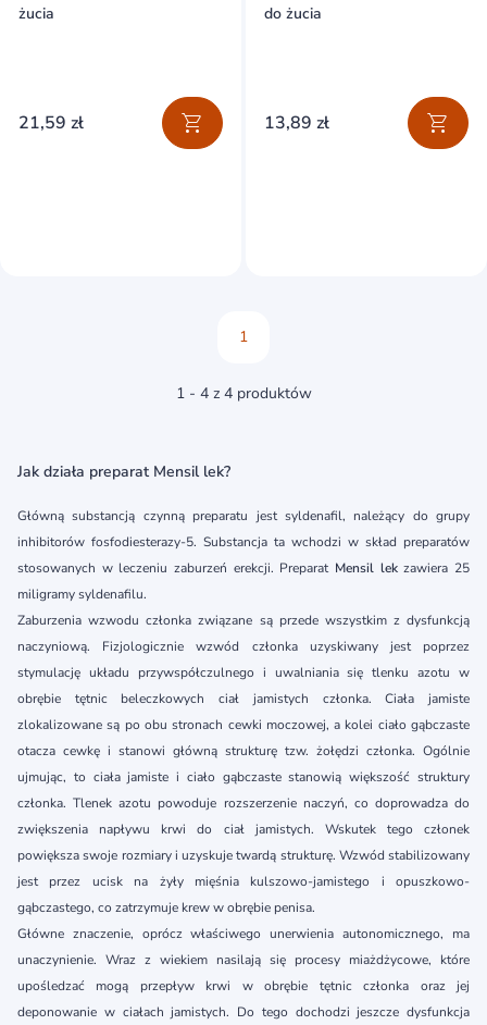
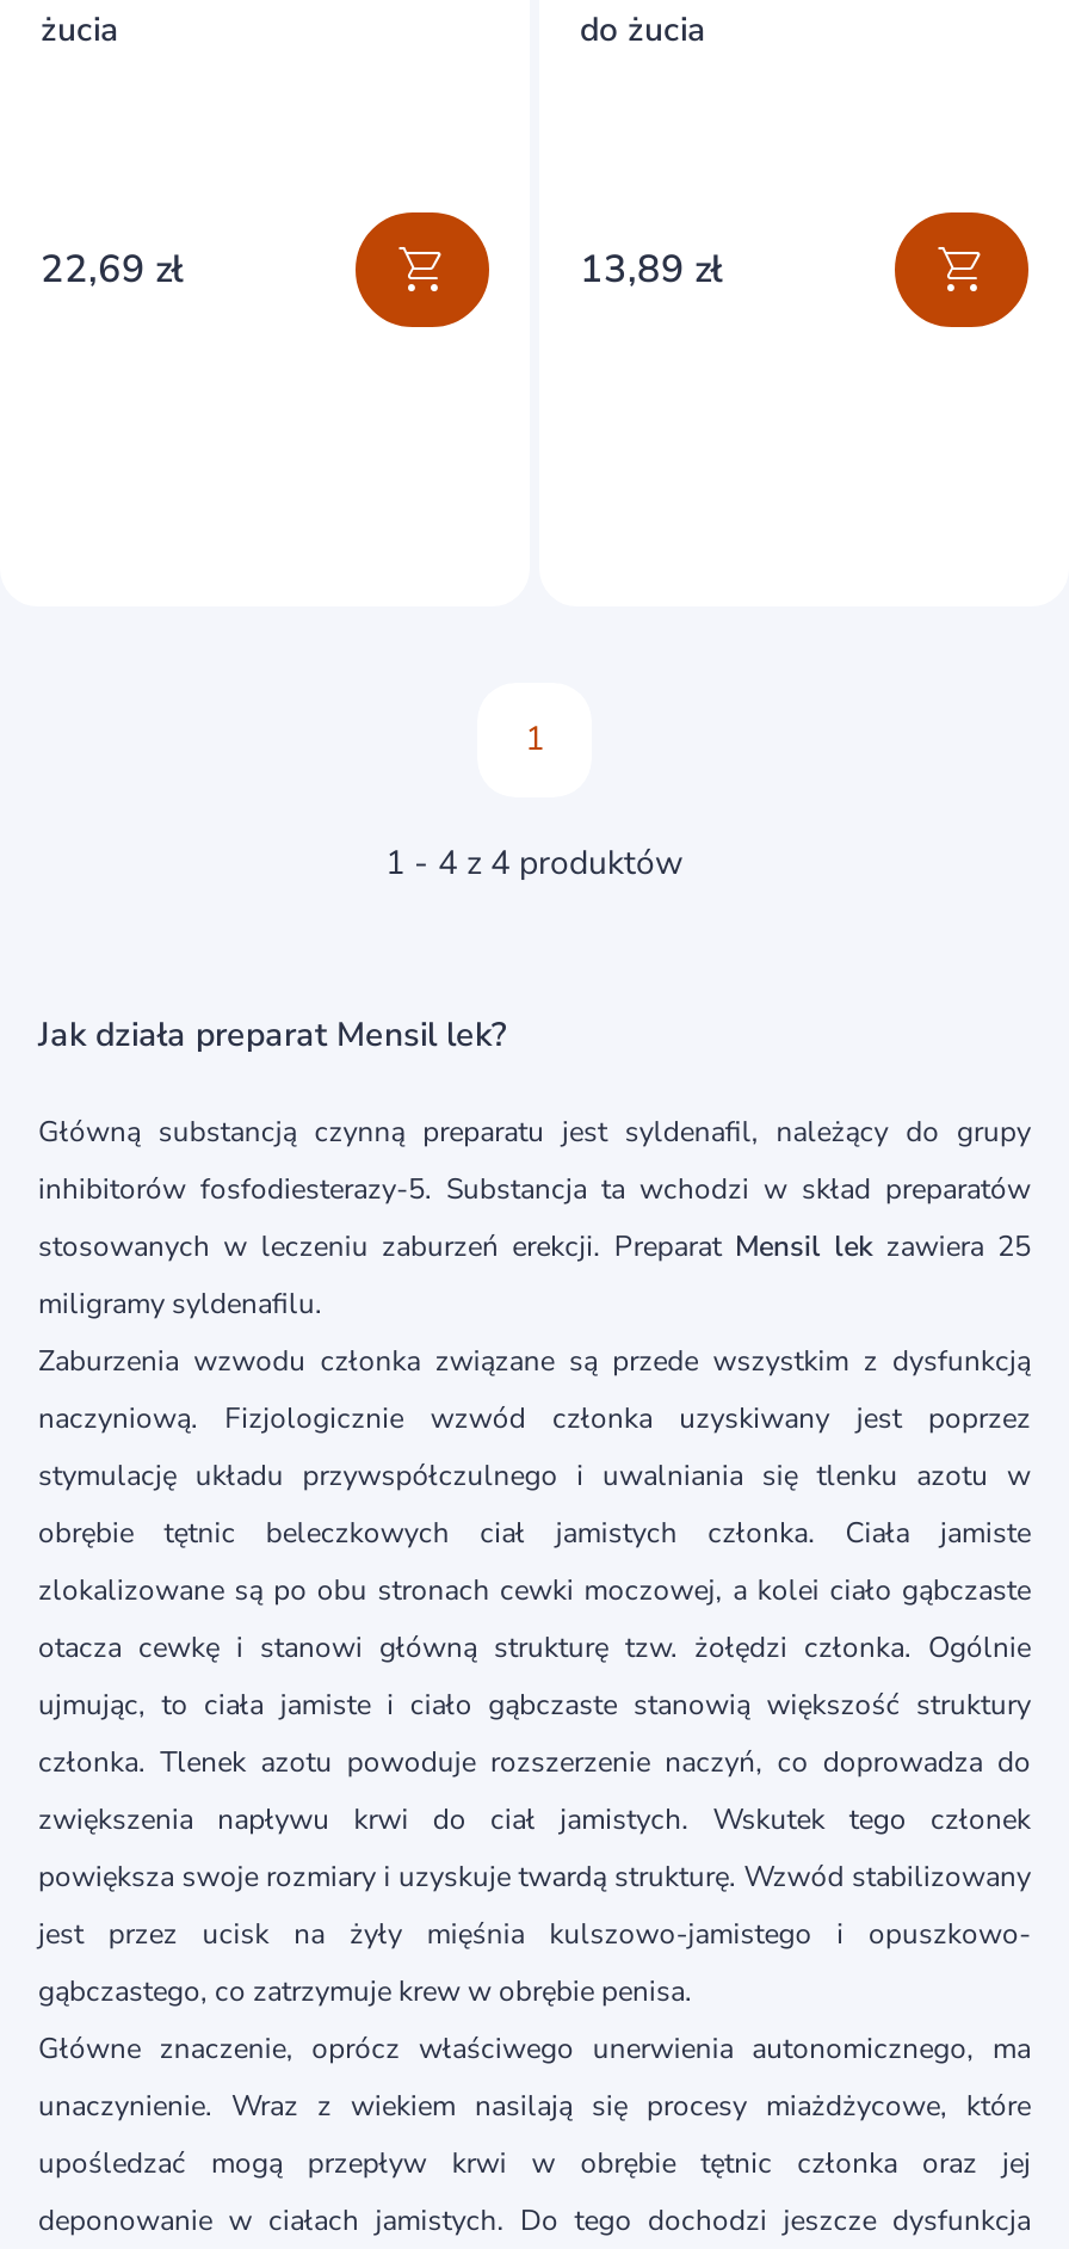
[18,111,84,135] 21,59 zł -> [41,244,184,296] 22,69 zł

